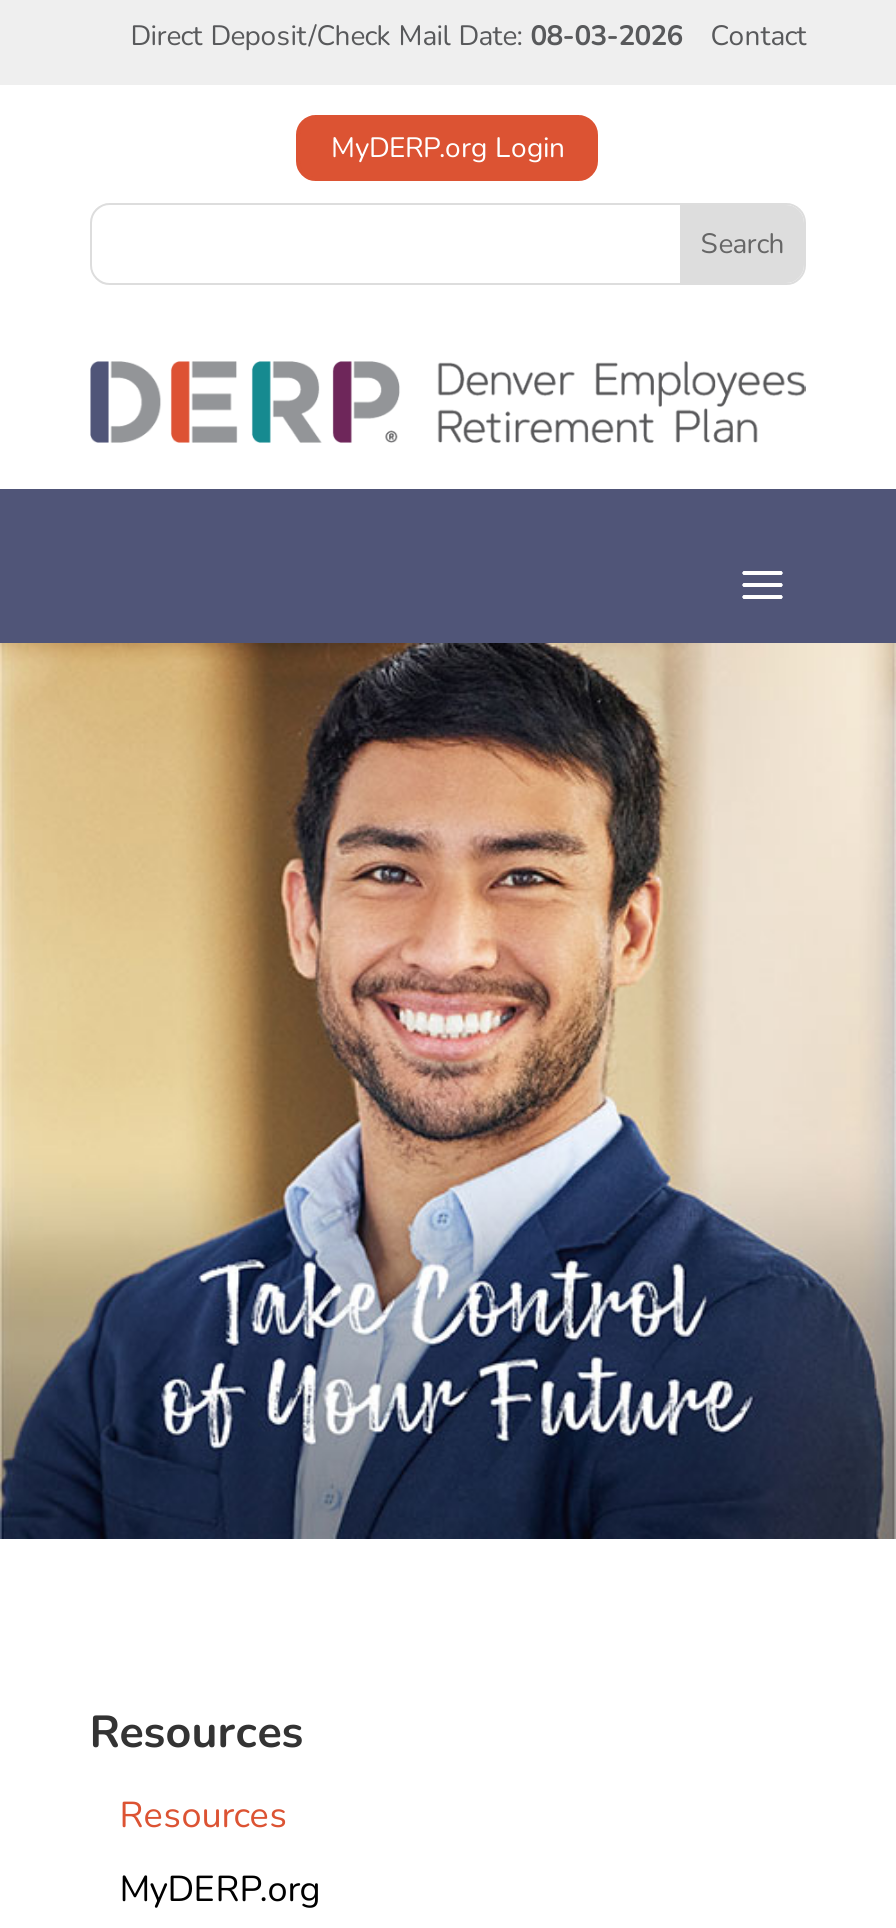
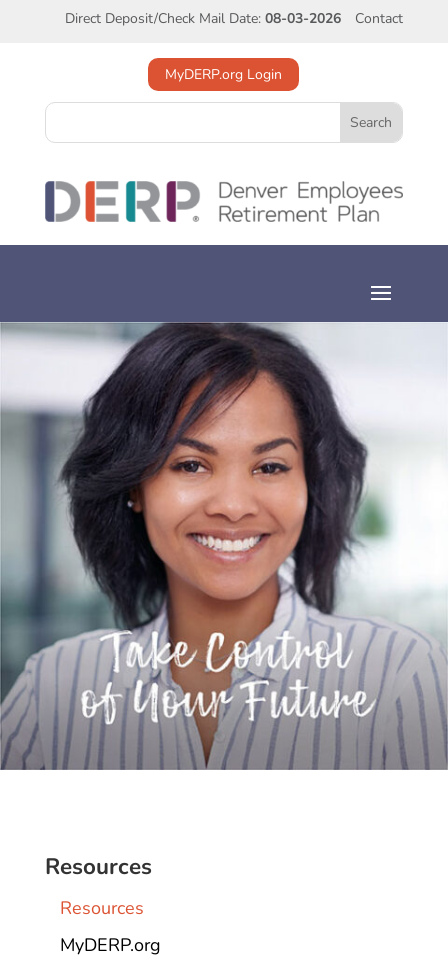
[6,641,890,1541] [image] -> [3,321,445,771] [image]

